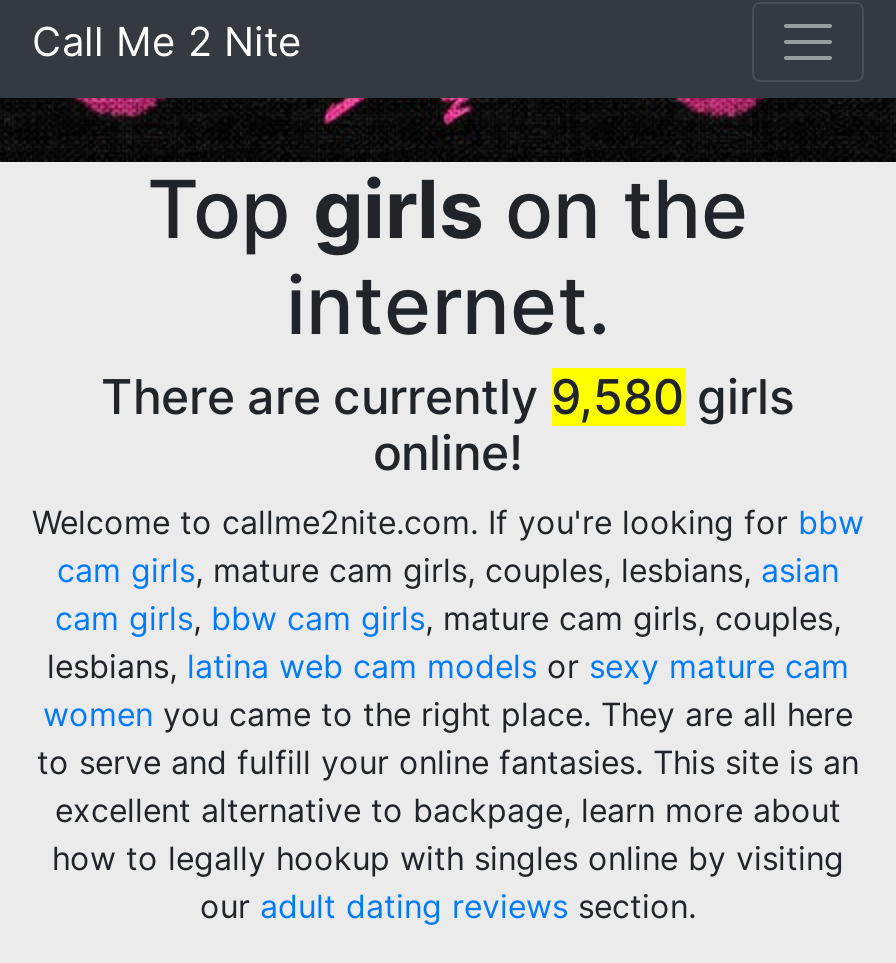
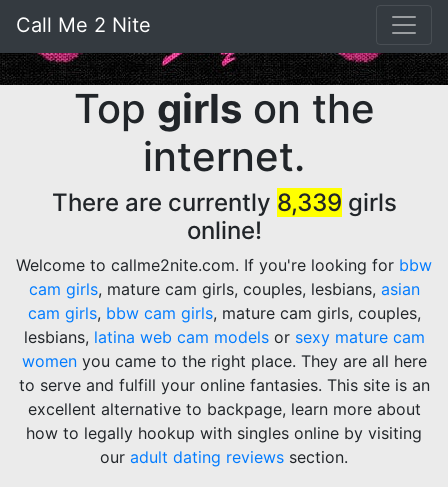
[101,368,795,426] There are currently 9,580 girls -> [51,188,396,217] There are currently 8,339 girls

